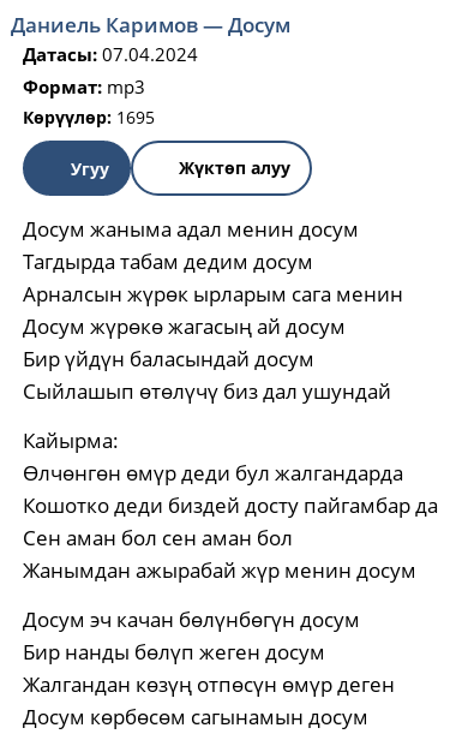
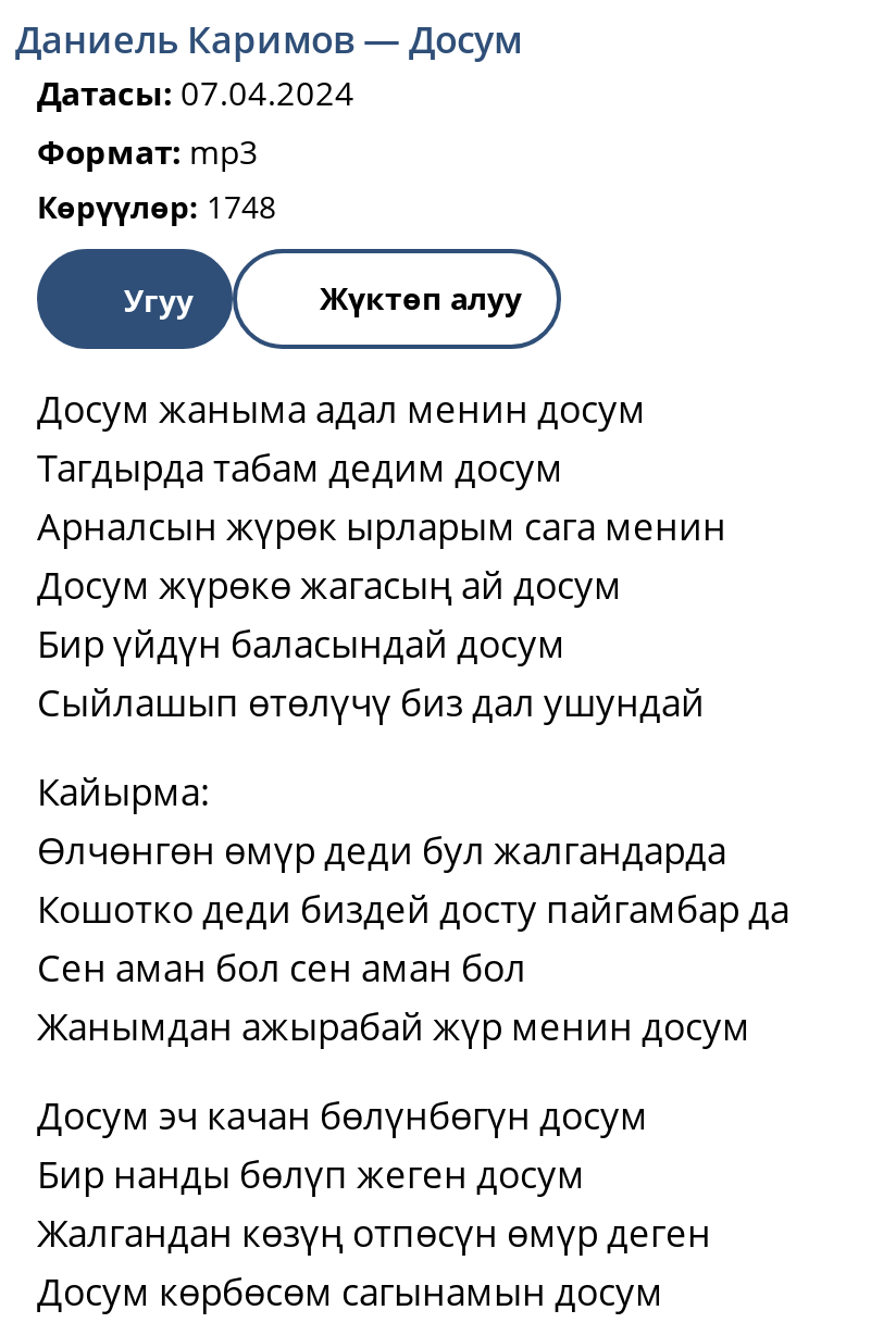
[23,106,155,129] Көрүүлөр: 1695 -> [37,186,276,227] Көрүүлөр: 1748

